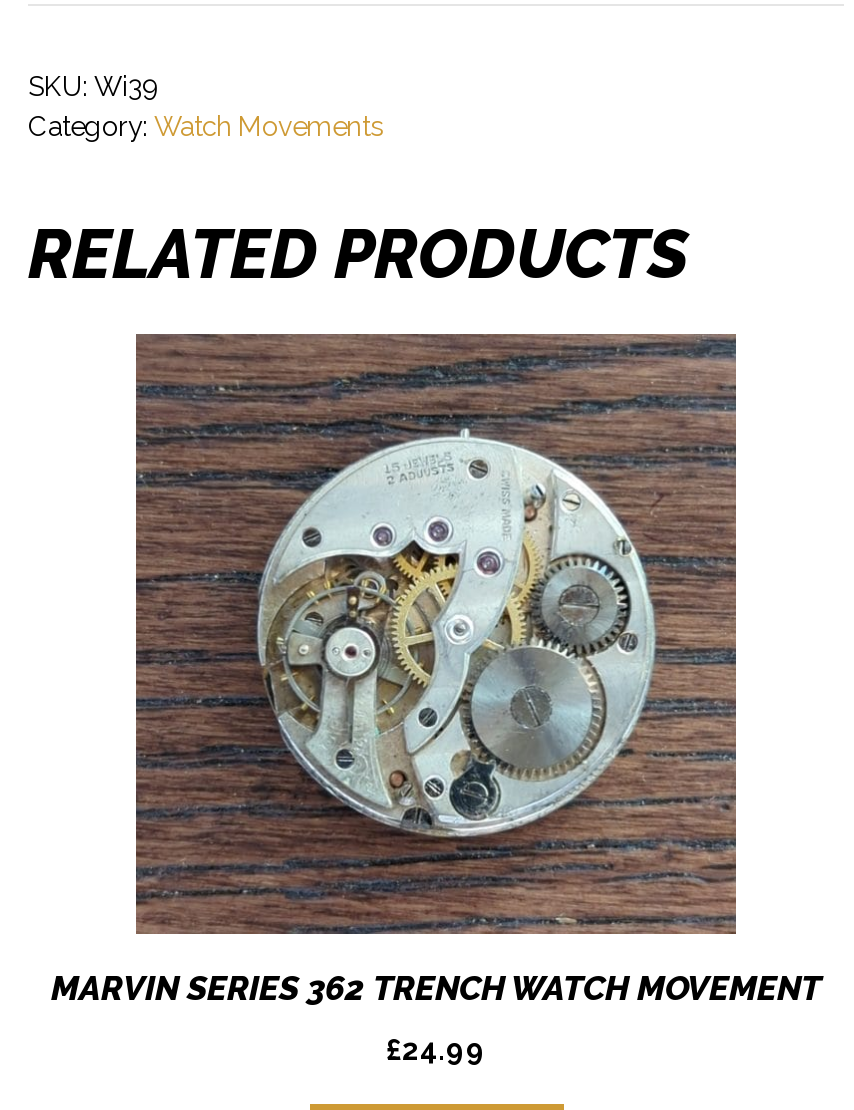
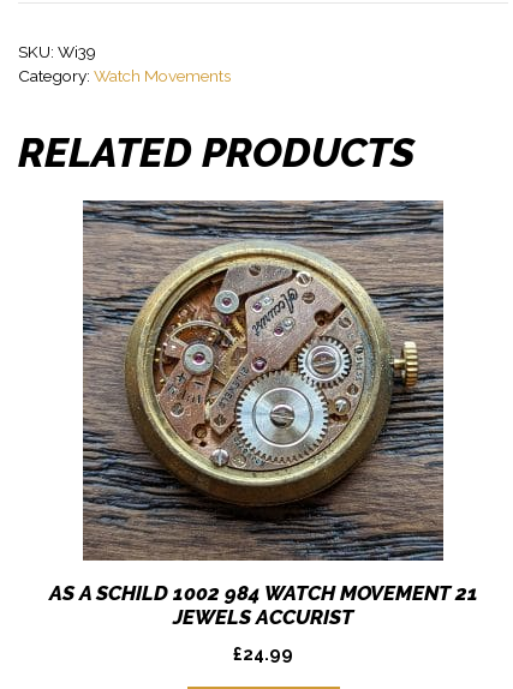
[51,334,821,1007] [image] | MARVIN SERIES 362 TRENCH WATCH MOVEMENT -> [49,200,478,629] [image] | AS A SCHILD 1002 984 WATCH MOVEMENT 21 | JEWELS ACCURIST

